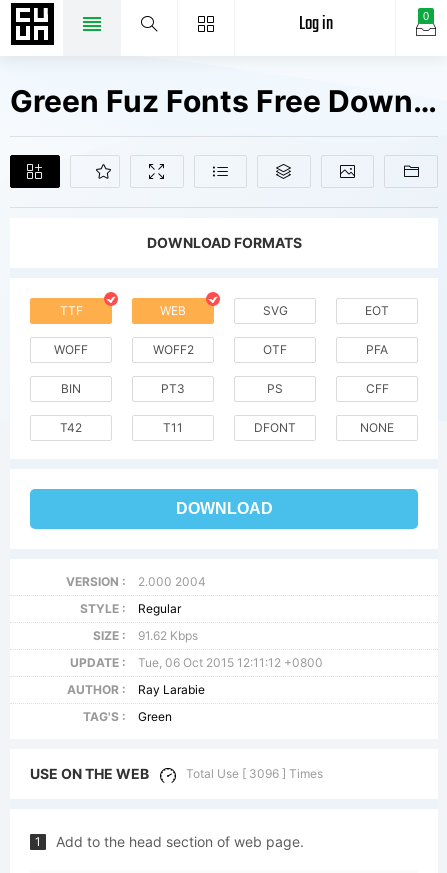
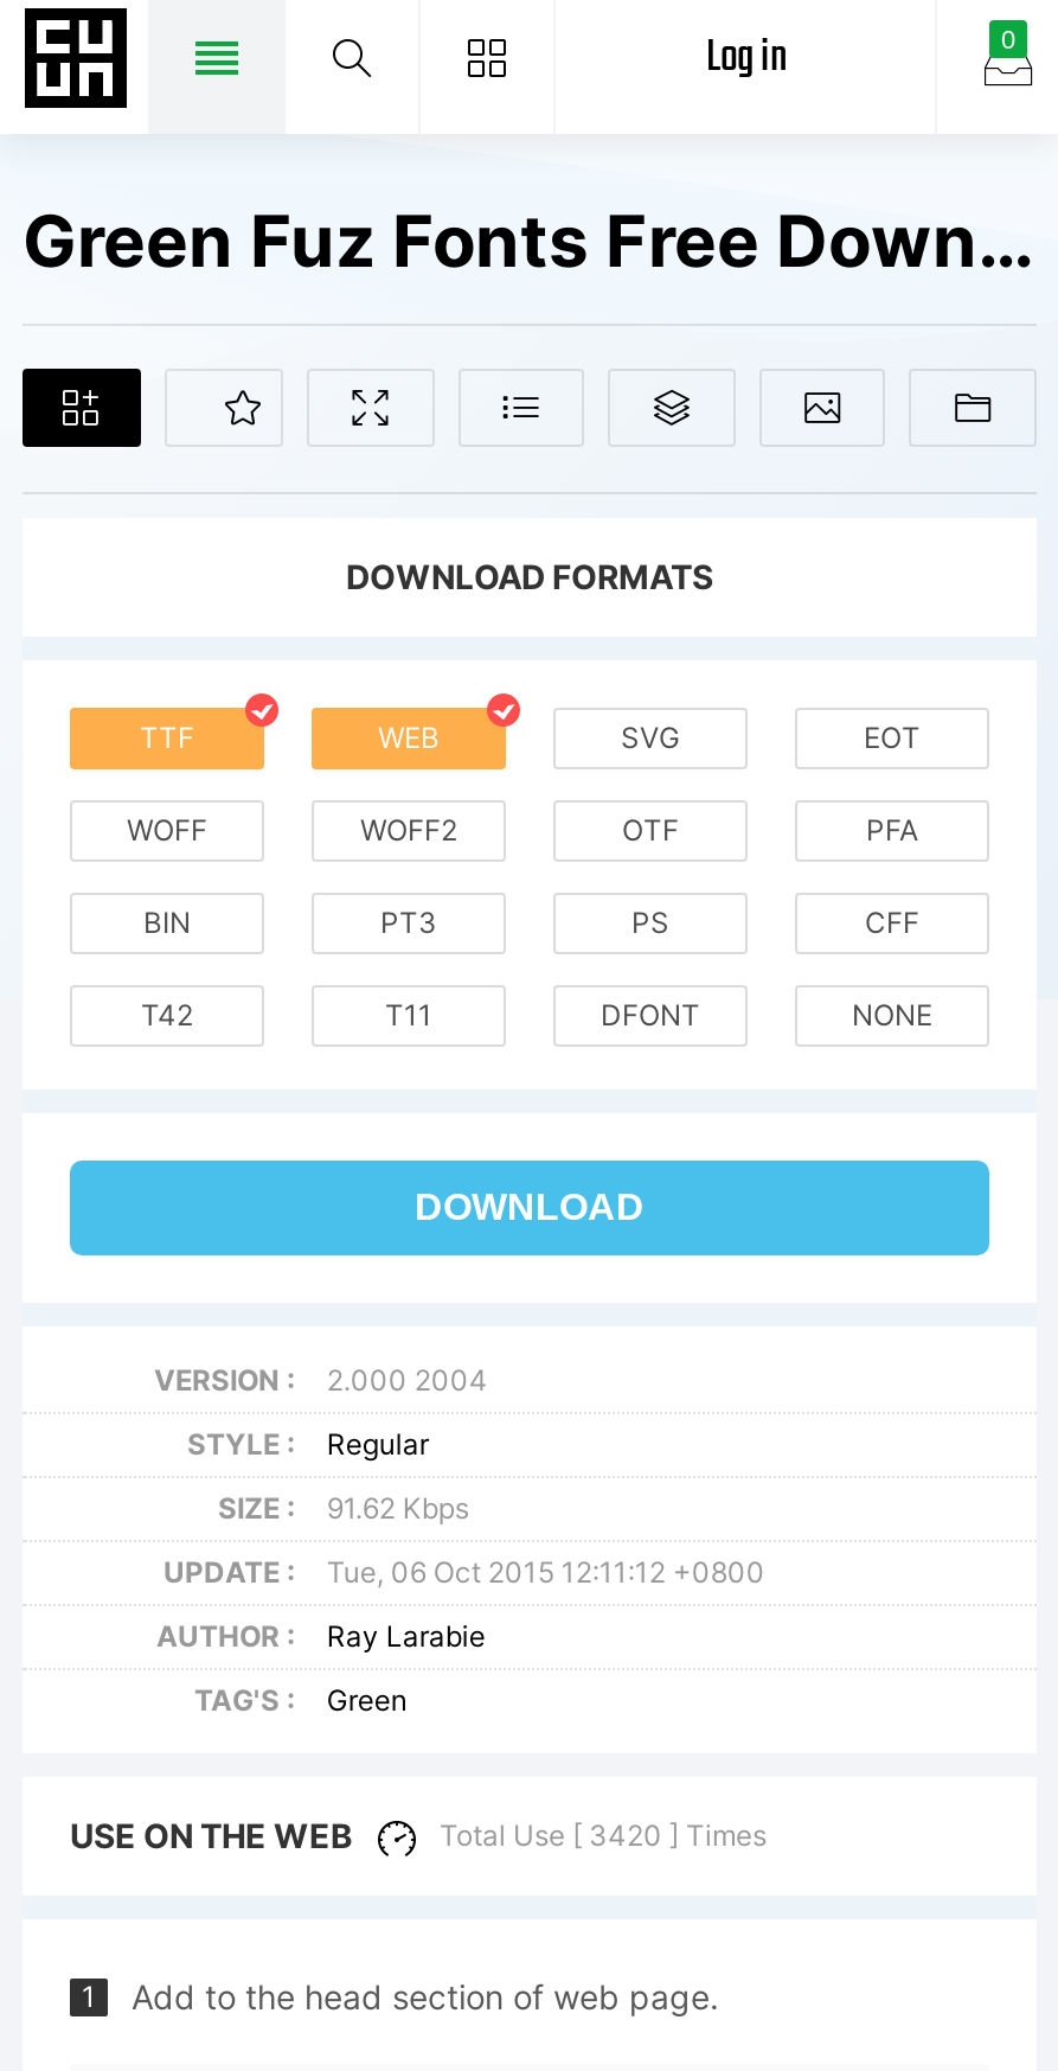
[186,766,323,781] Total Use [ 3096 ] Times -> [440,1817,767,1853] Total Use [ 3420 ] Times

